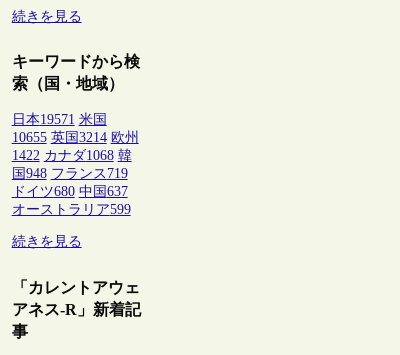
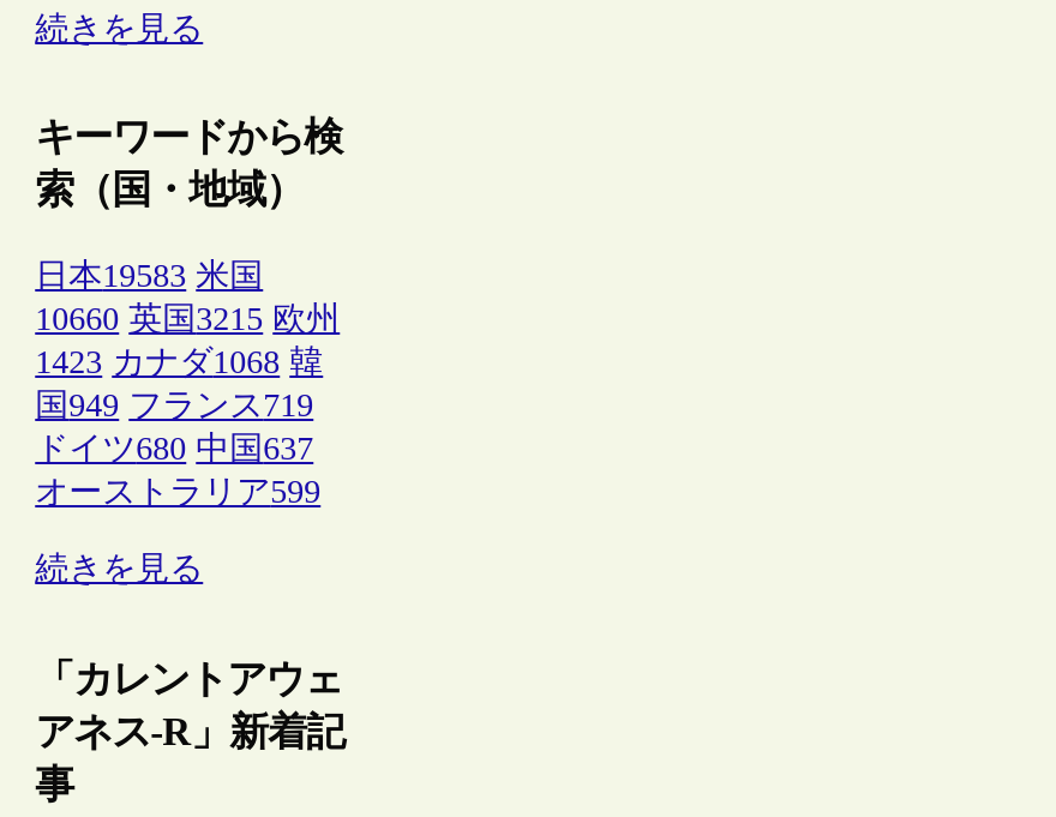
[12,112,107,127] 日本19571 米国 -> [35,259,263,295] 日本19583 米国
[12,130,139,145] 10655 英国3214 欧州 -> [35,302,340,338] 10660 英国3215 欧州
[12,148,132,163] 1422 カナダ1068 韓 -> [35,345,323,381] 1423 カナダ1068 韓
[12,166,128,181] 国948 フランス719 -> [35,388,313,424] 国949 フランス719

